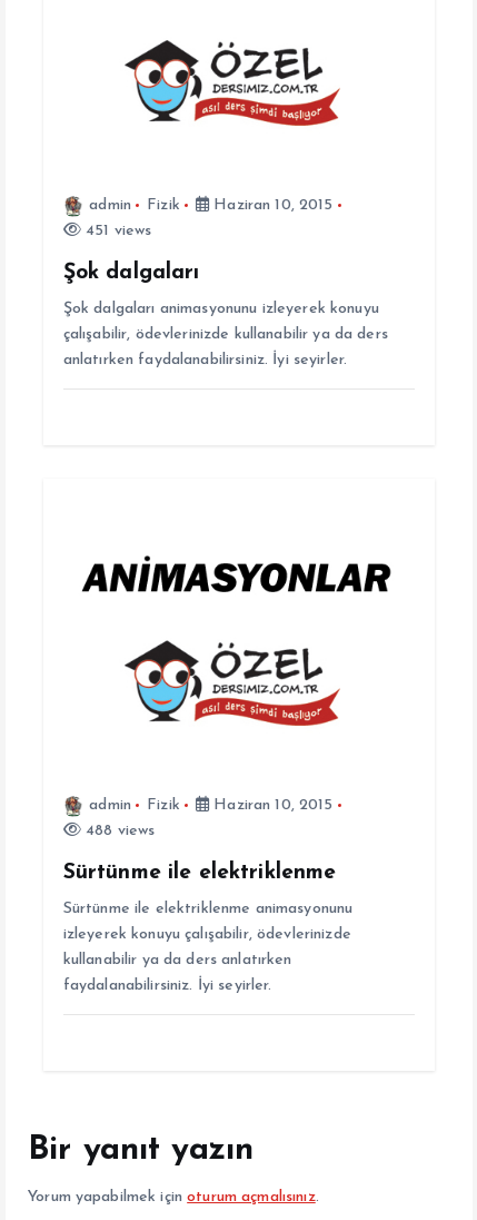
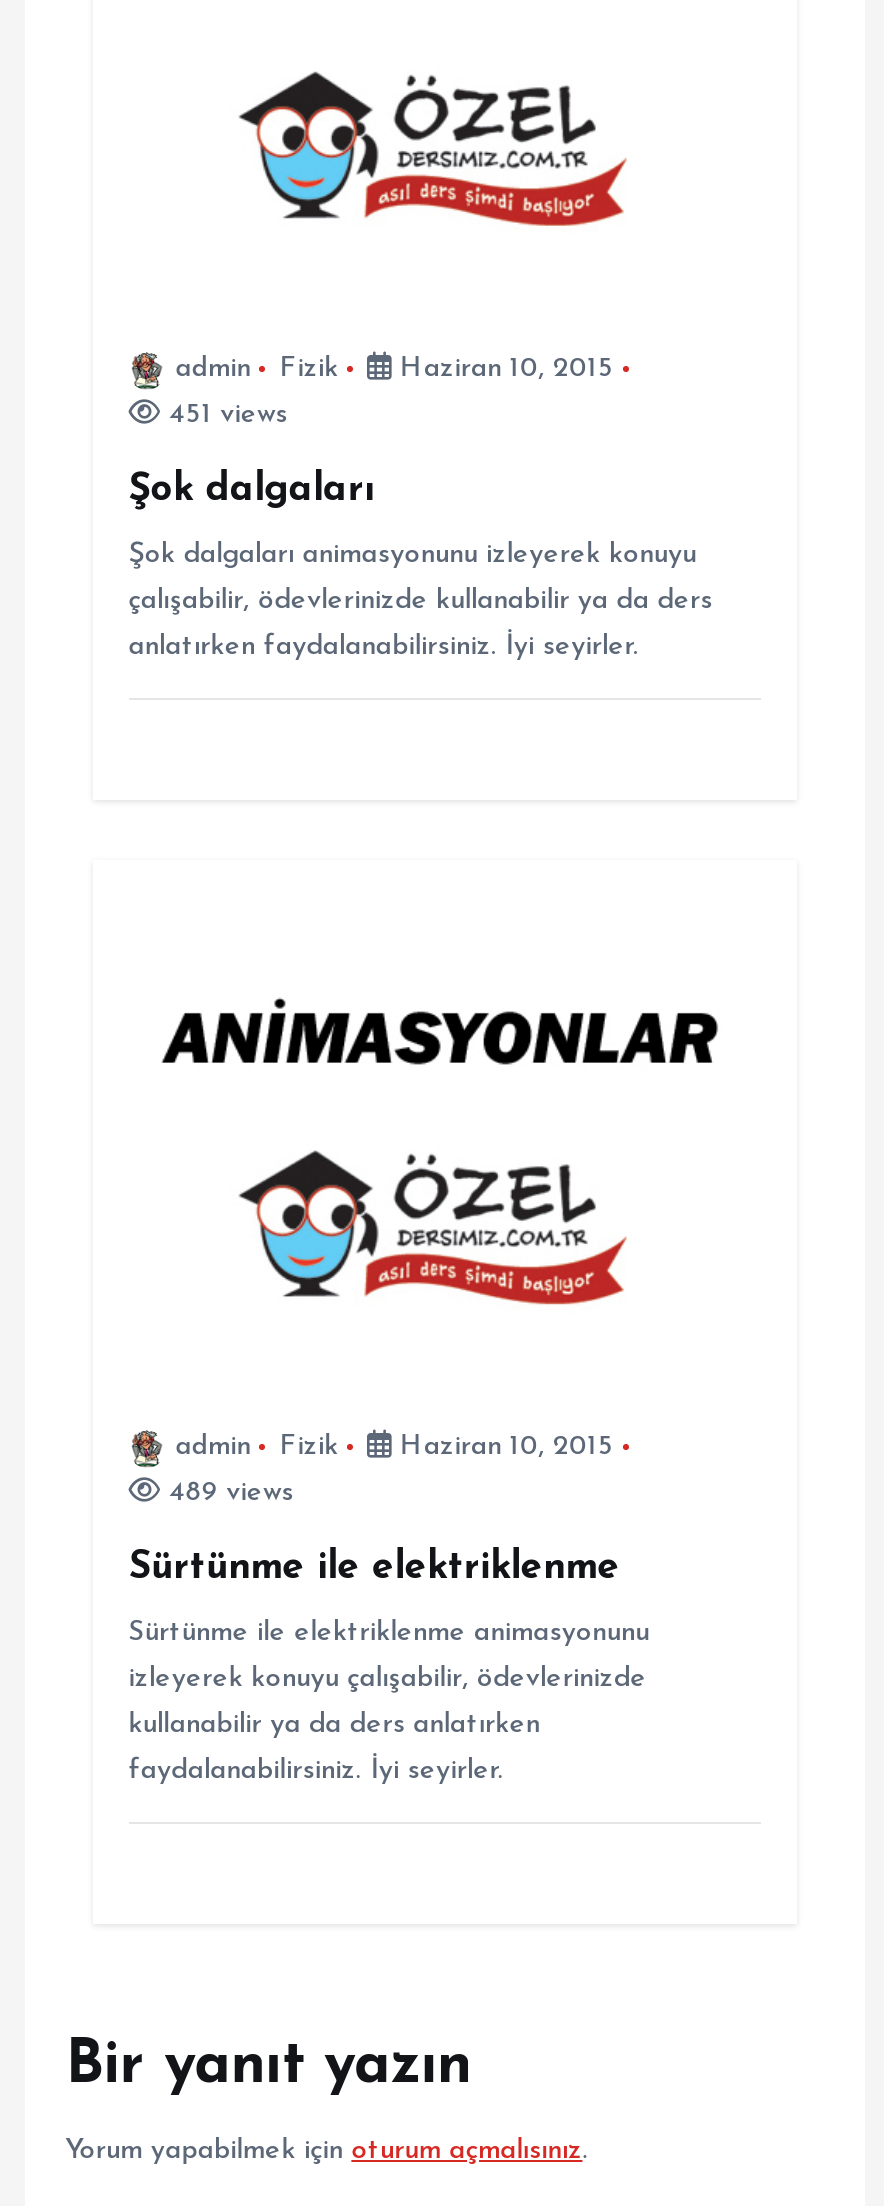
[81,823,155,840] 488 views -> [161,1479,294,1509] 489 views

